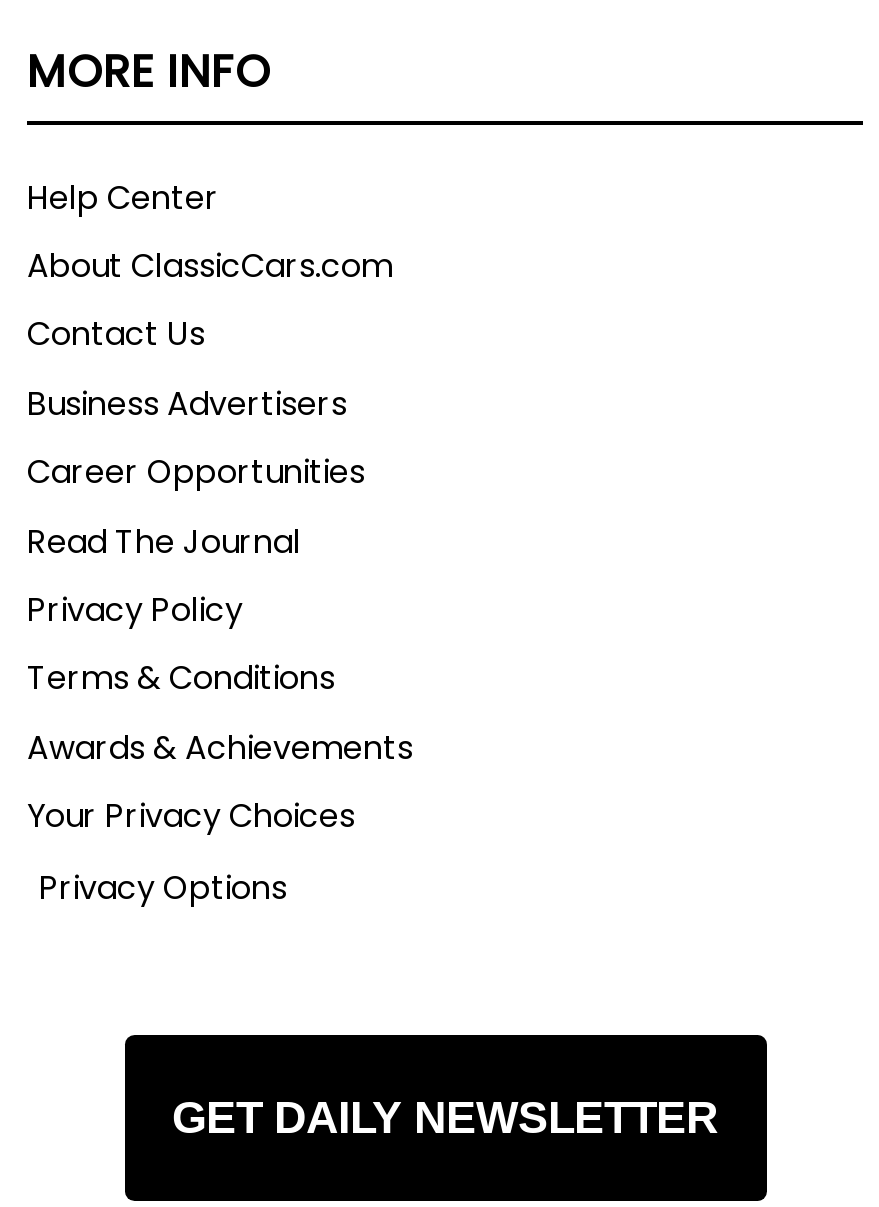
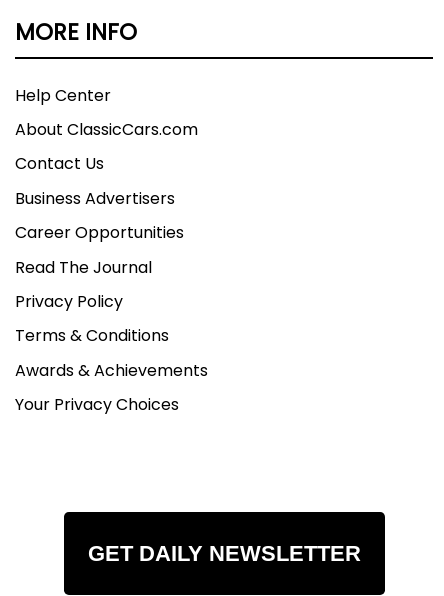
[39,864,287,910] Privacy Options -> none

